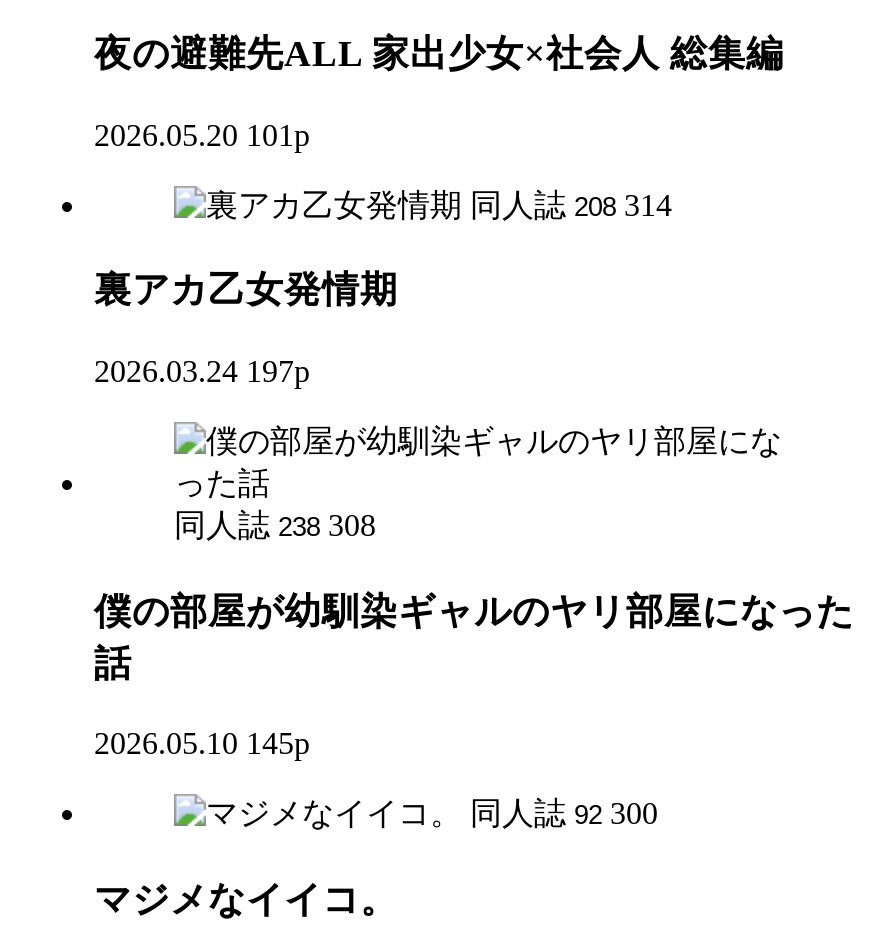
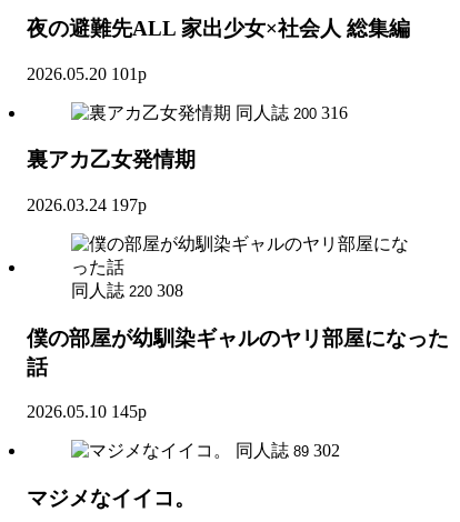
[470,187,672,221] 同人誌 208 314 -> [236,103,348,122] 同人誌 200 316
[174,508,376,542] 同人誌 238 308 -> [71,281,183,300] 同人誌 220 308
[470,797,658,831] 同人誌 92 300 -> [236,441,340,460] 同人誌 89 302

